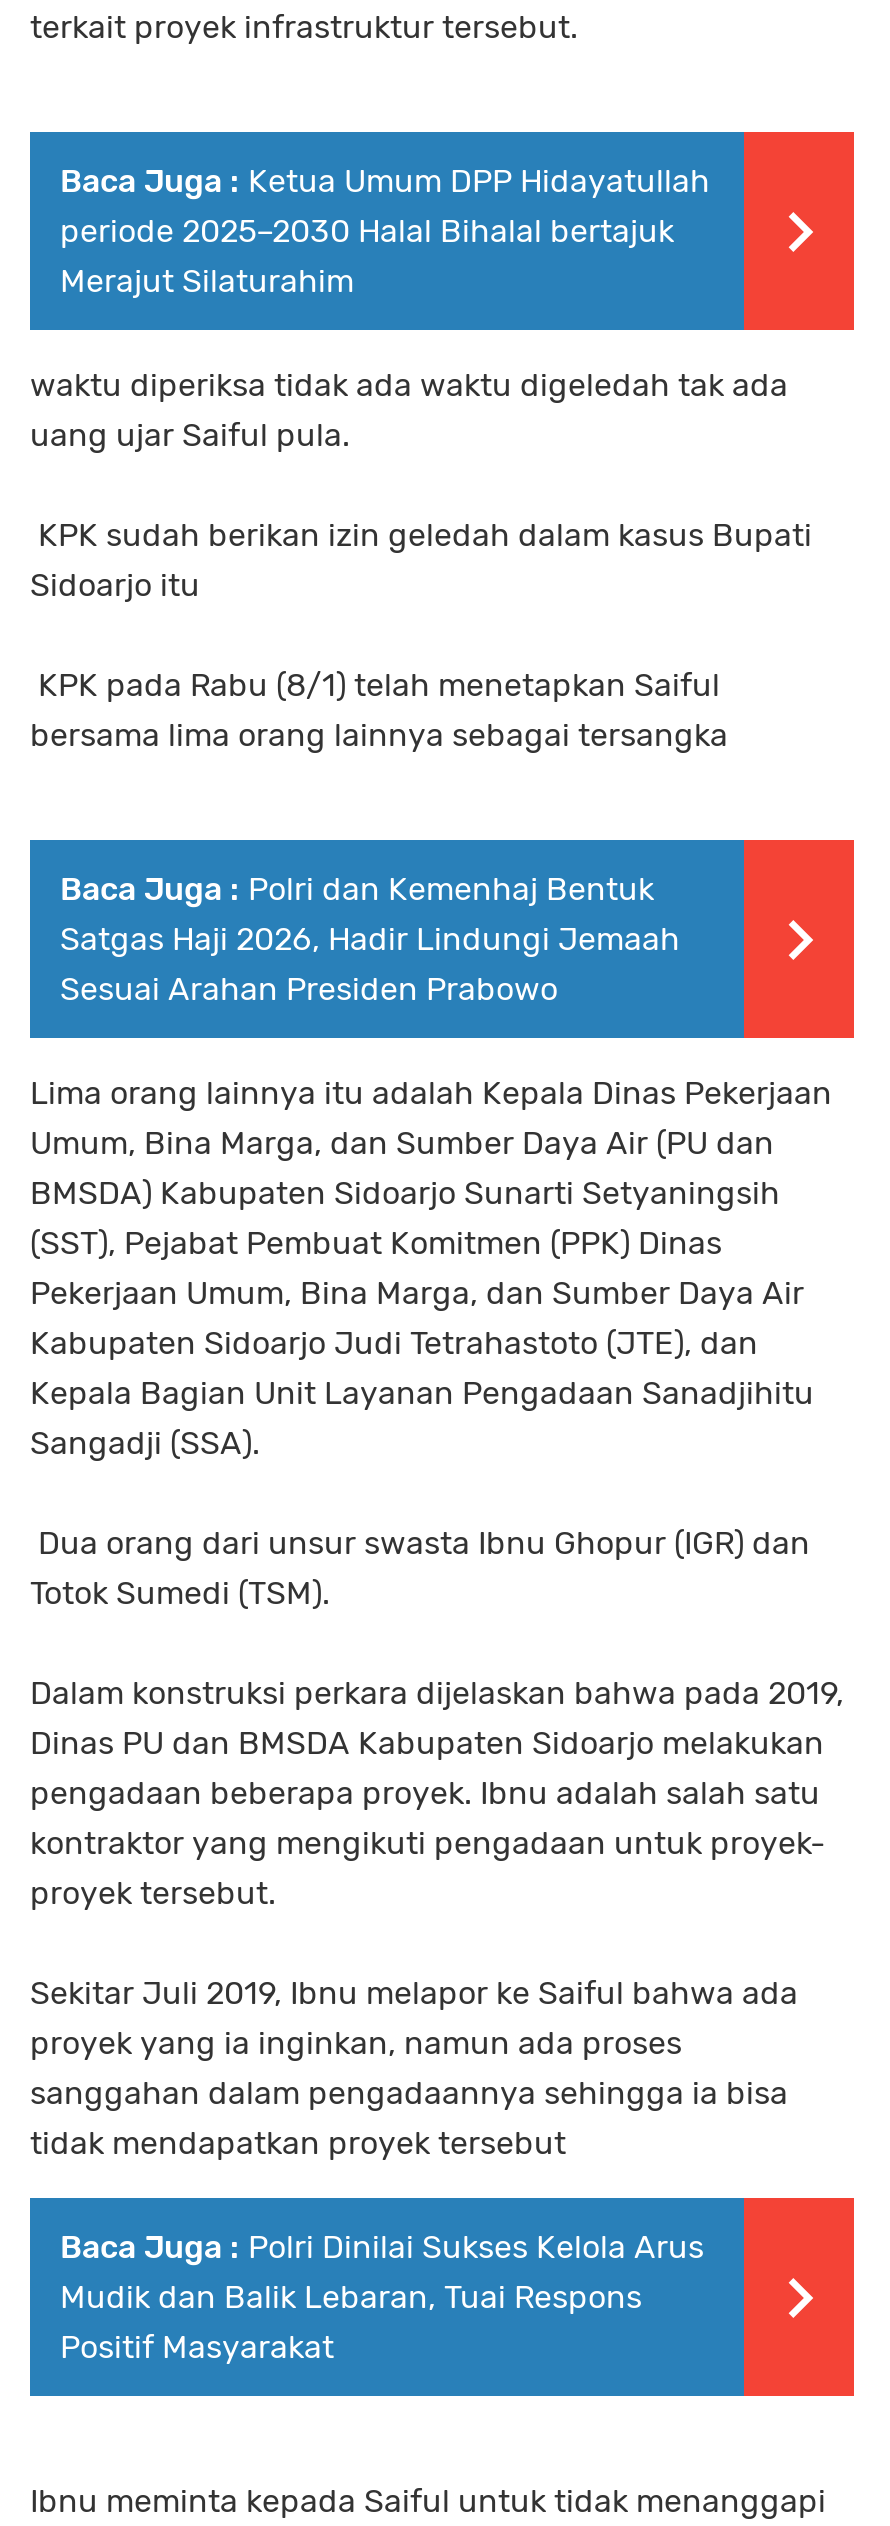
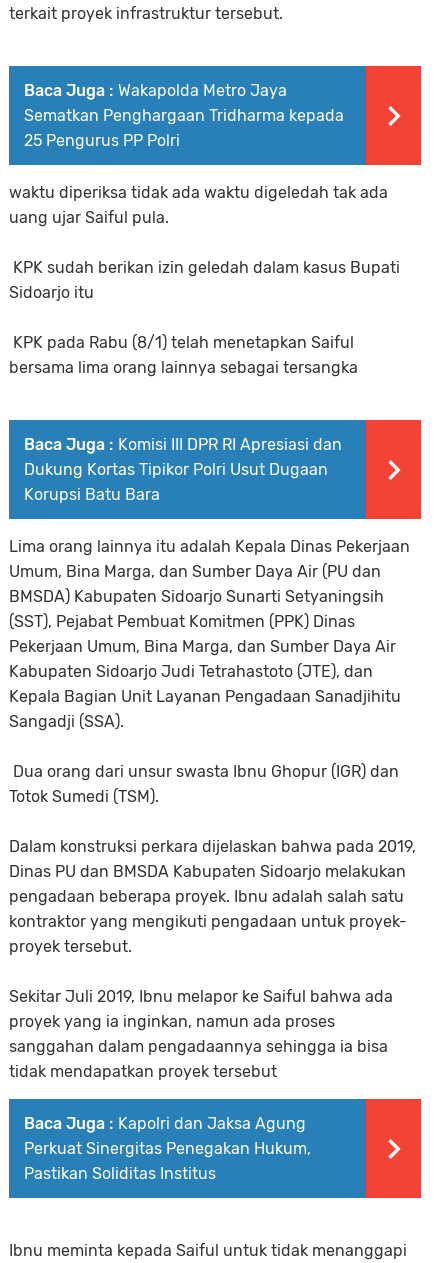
[60,162,710,300] Baca Juga : Ketua Umum DPP Hidayatullah | periode 2025–2030 Halal Bihalal bertajuk | Merajut Silaturahim -> [24,81,344,150] Baca Juga : Wakapolda Metro Jaya | Sematkan Penghargaan Tridharma kepada | 25 Pengurus PP Polri
[60,870,680,1008] Baca Juga : Polri dan Kemenhaj Bentuk | Satgas Haji 2026, Hadir Lindungi Jemaah | Sesuai Arahan Presiden Prabowo -> [24,435,342,504] Baca Juga : Komisi III DPR RI Apresiasi dan | Dukung Kortas Tipikor Polri Usut Dugaan | Korupsi Batu Bara
[60,2228,704,2366] Baca Juga : Polri Dinilai Sukses Kelola Arus | Mudik dan Balik Lebaran, Tuai Respons | Positif Masyarakat -> [24,1114,311,1183] Baca Juga : Kapolri dan Jaksa Agung | Perkuat Sinergitas Penegakan Hukum, | Pastikan Soliditas Institus

